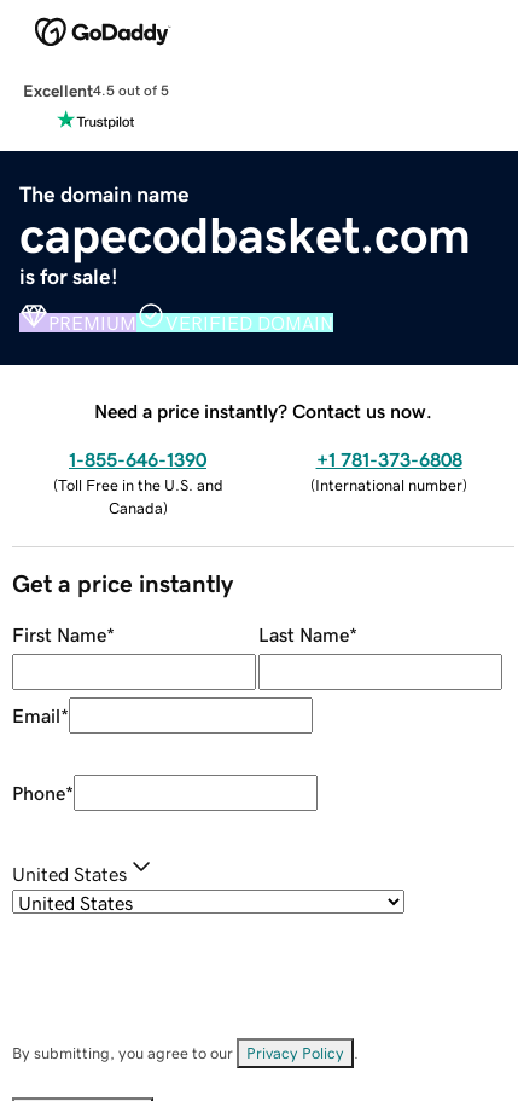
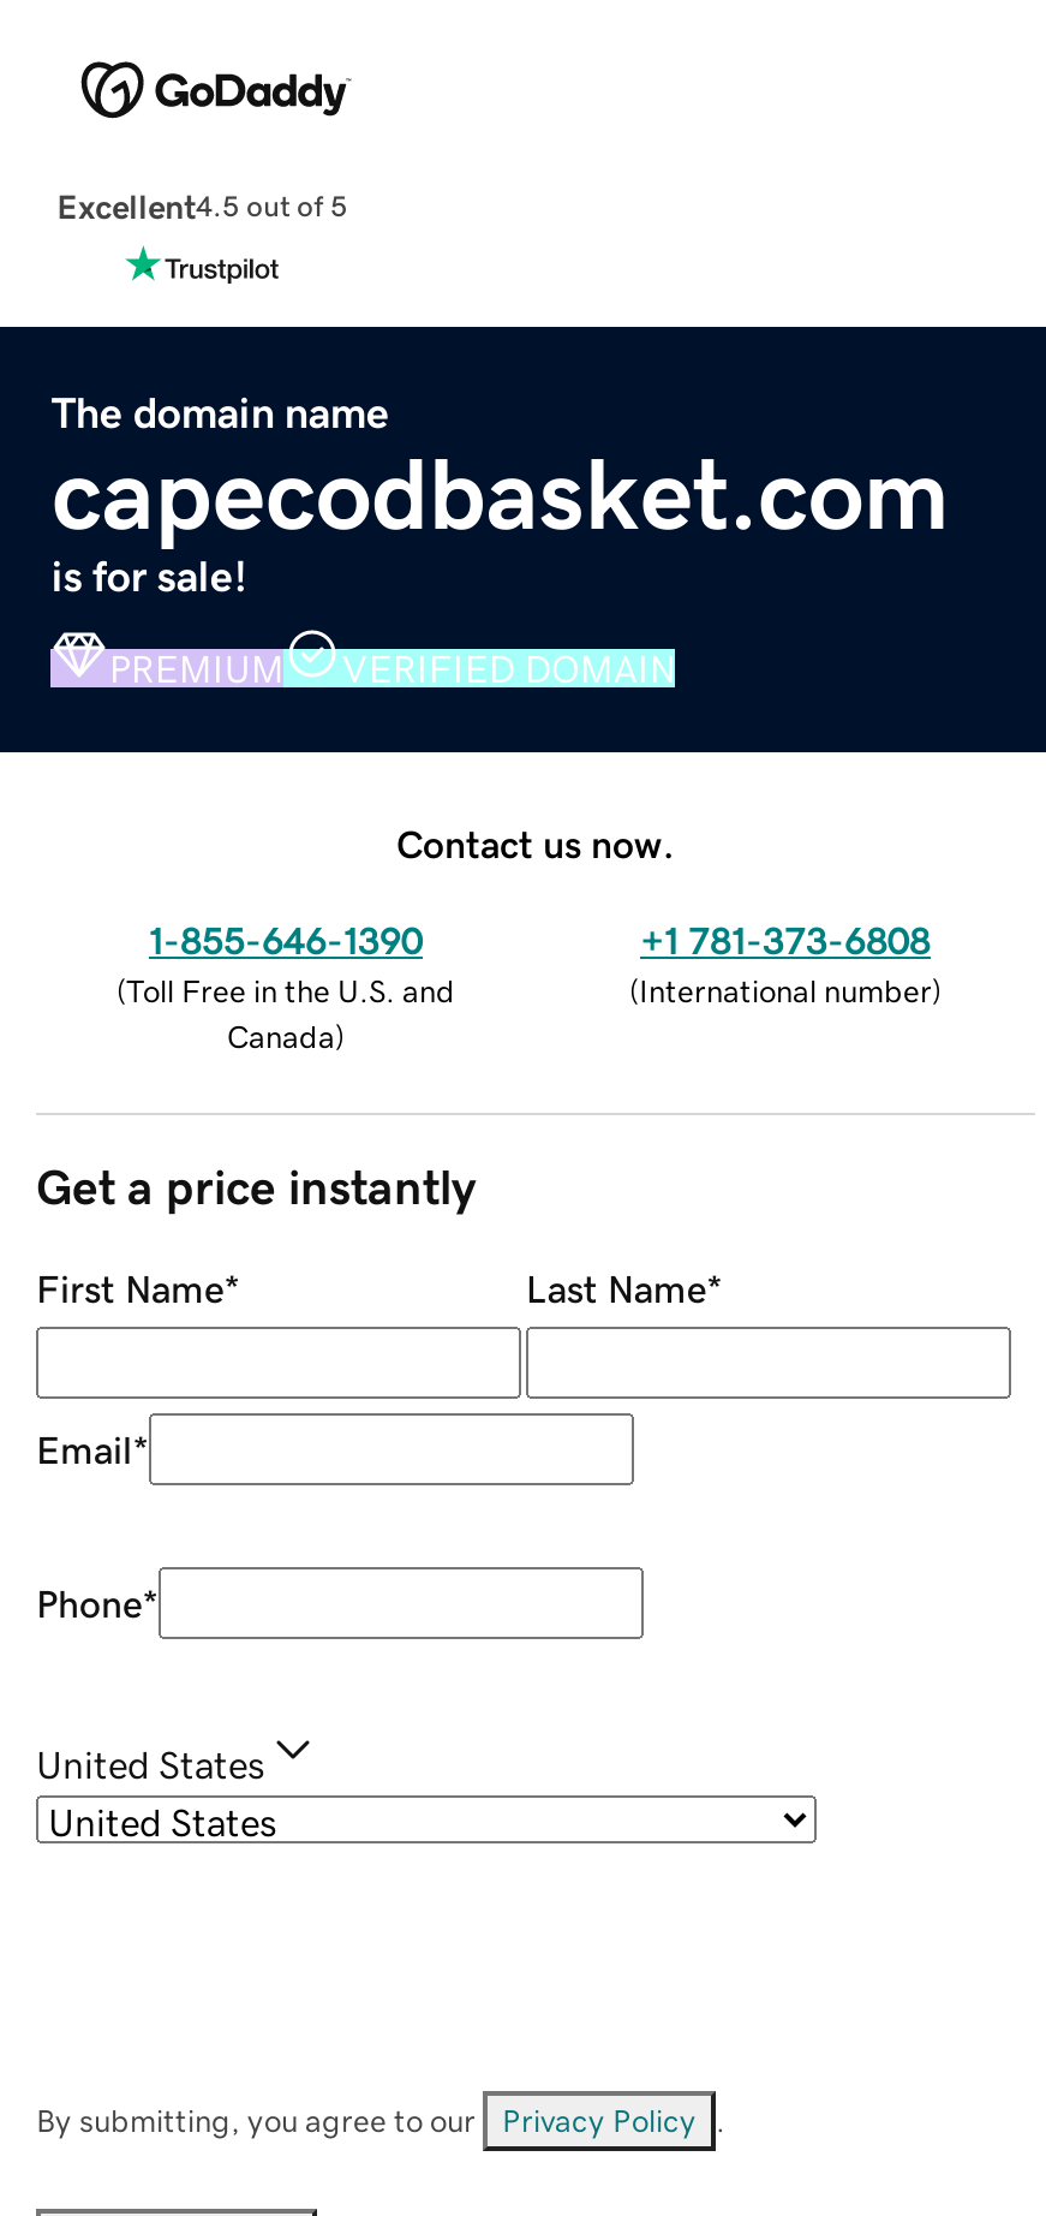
[94,401,432,420] Need a price instantly? Contact us now. -> [396,823,675,862] Contact us now.

